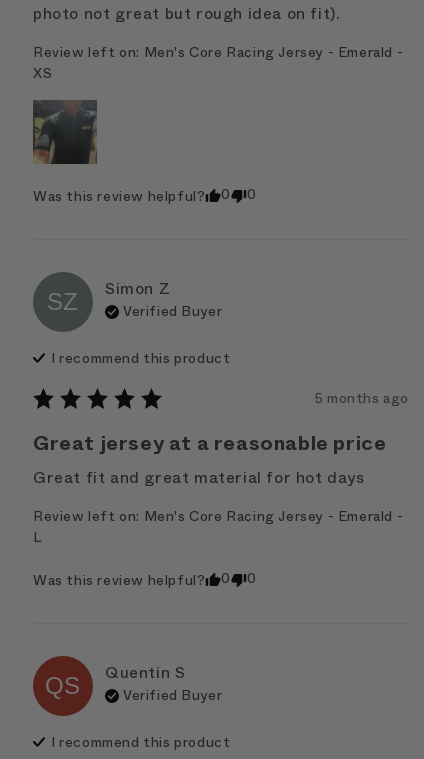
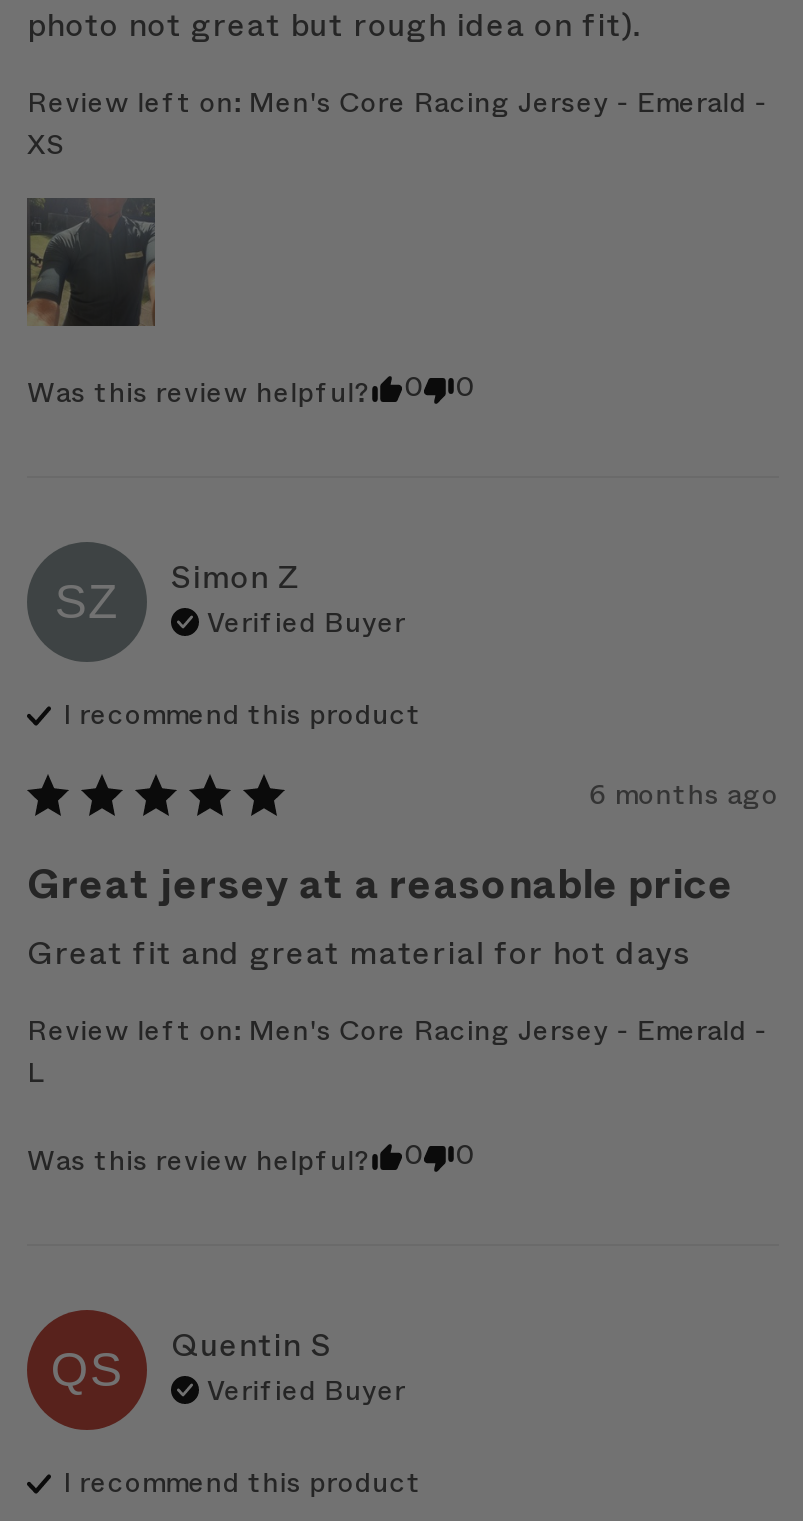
[315,389,409,406] 5 months ago -> [589,779,779,813] 6 months ago

